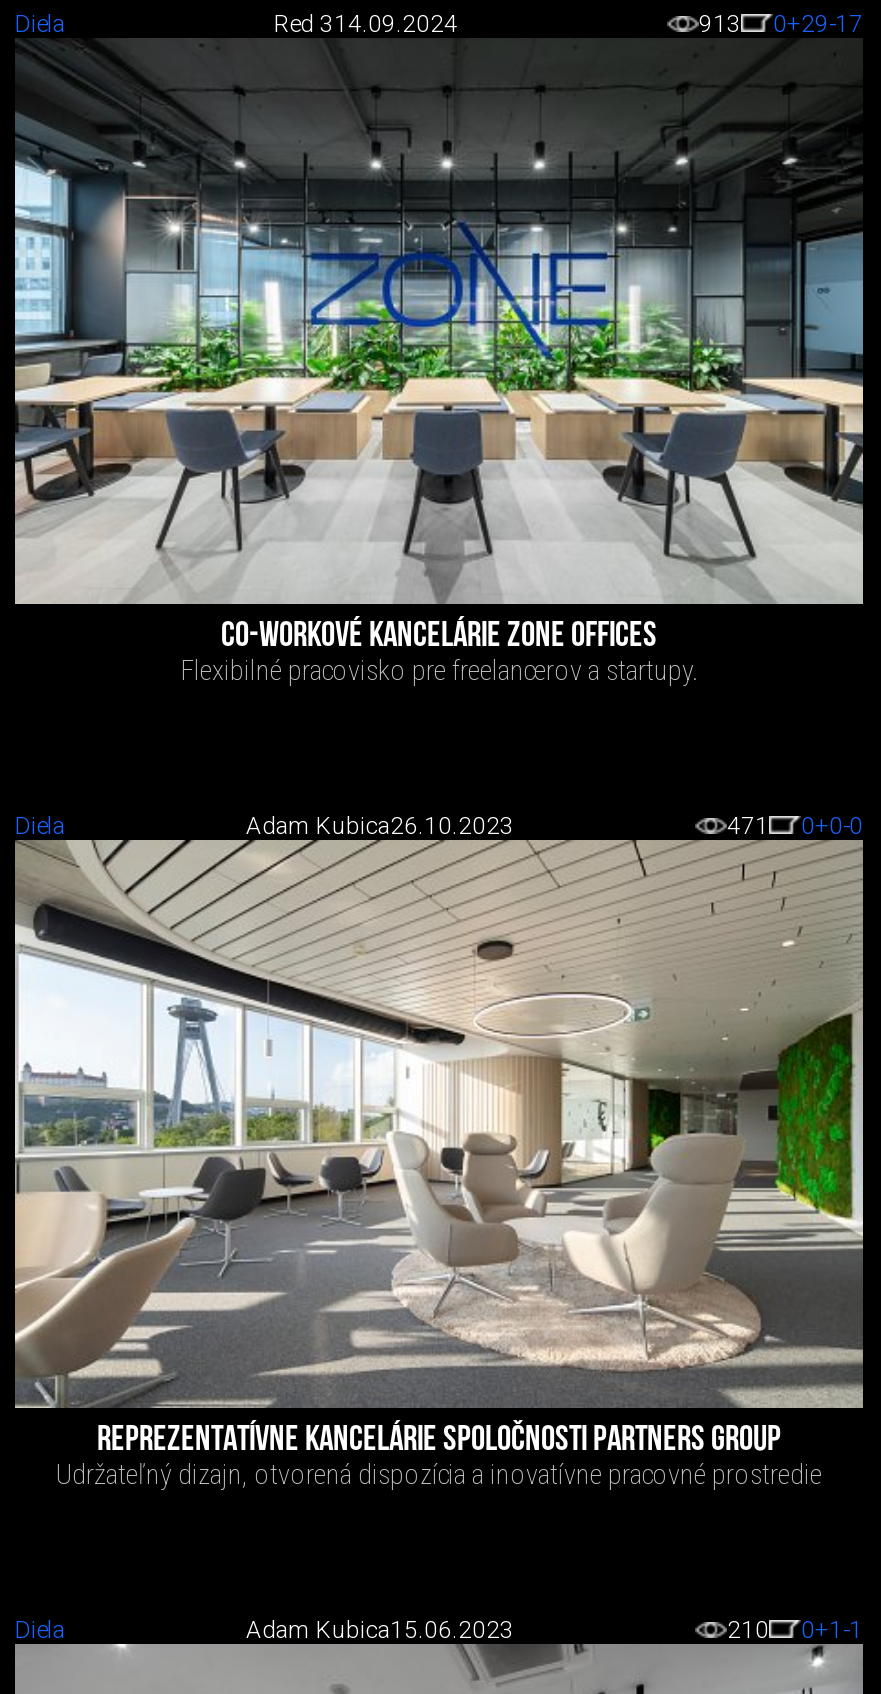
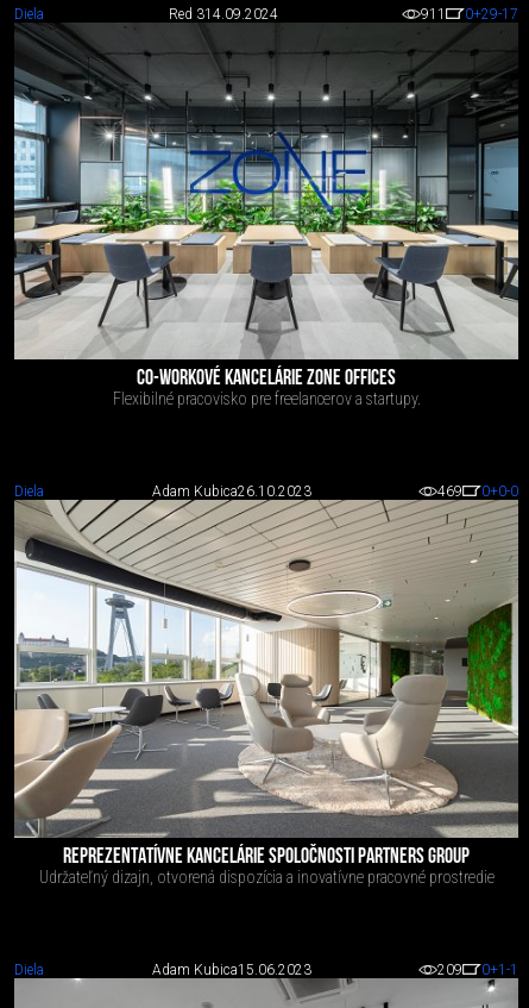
[699,10,863,38] 913 0+29-17 -> [421,6,518,23] 911 0+29-17
[727,813,863,841] 471 0+0-0 -> [437,484,518,500] 469 0+0-0
[727,1615,863,1643] 210 0+1 -1 -> [437,961,518,978] 209 0+1 -1

